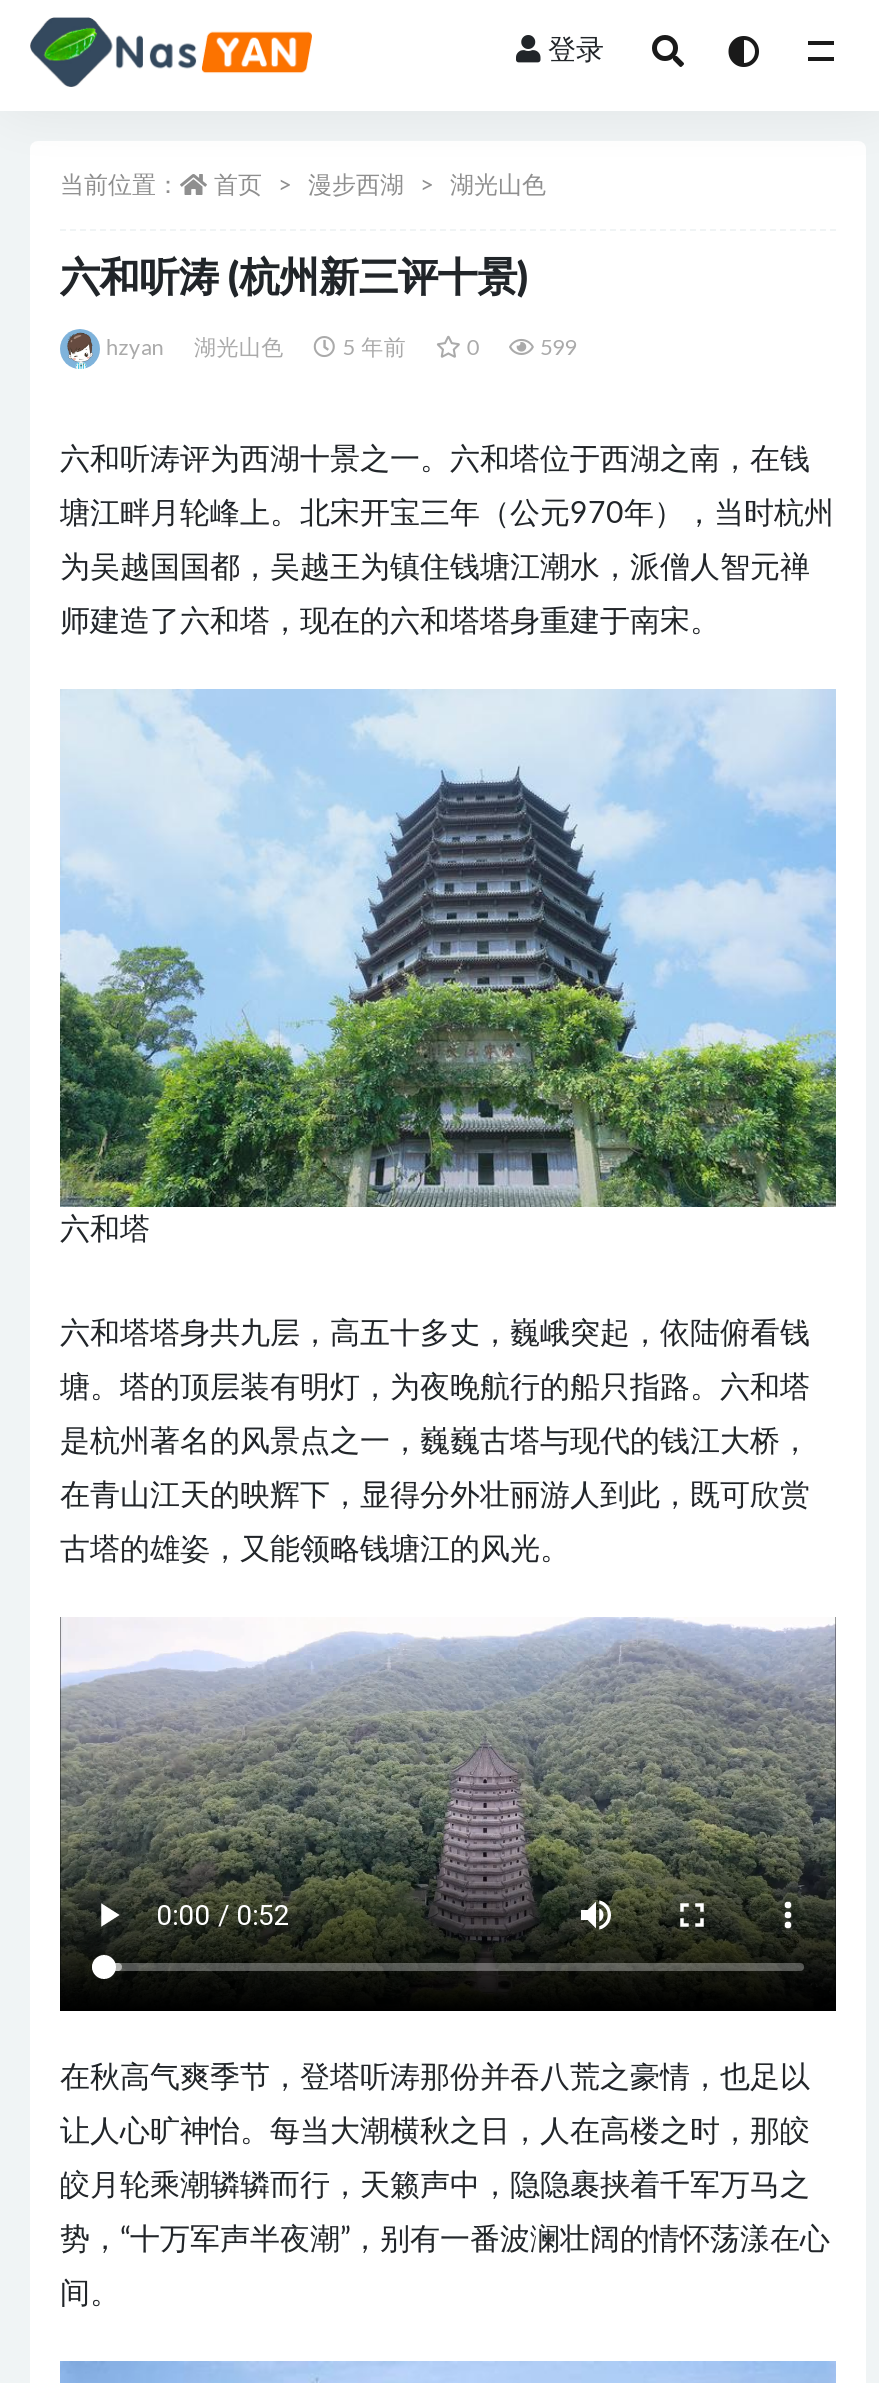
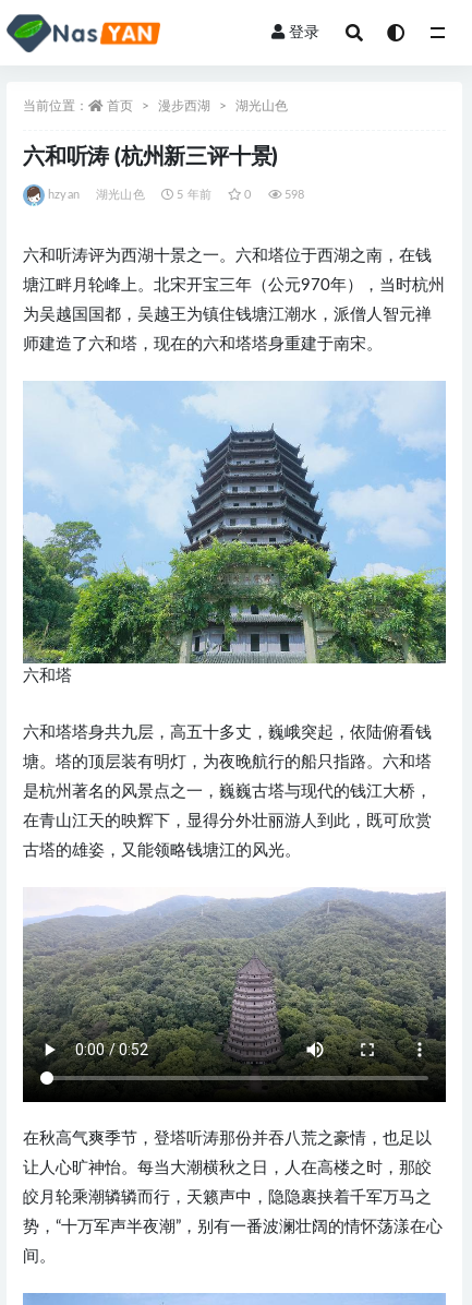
[534,337,577,359] 599 -> [281,189,305,201] 598

